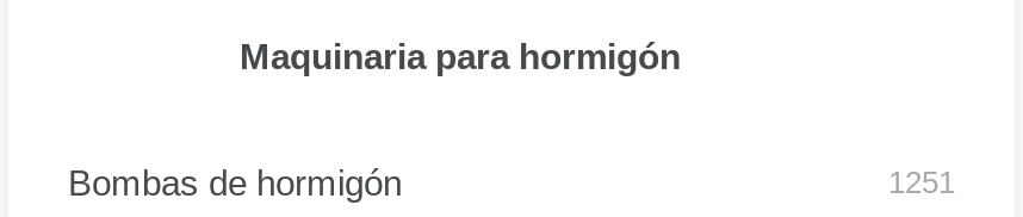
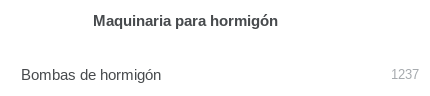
[888,165,955,201] 1251 -> [391,67,419,82] 1237

